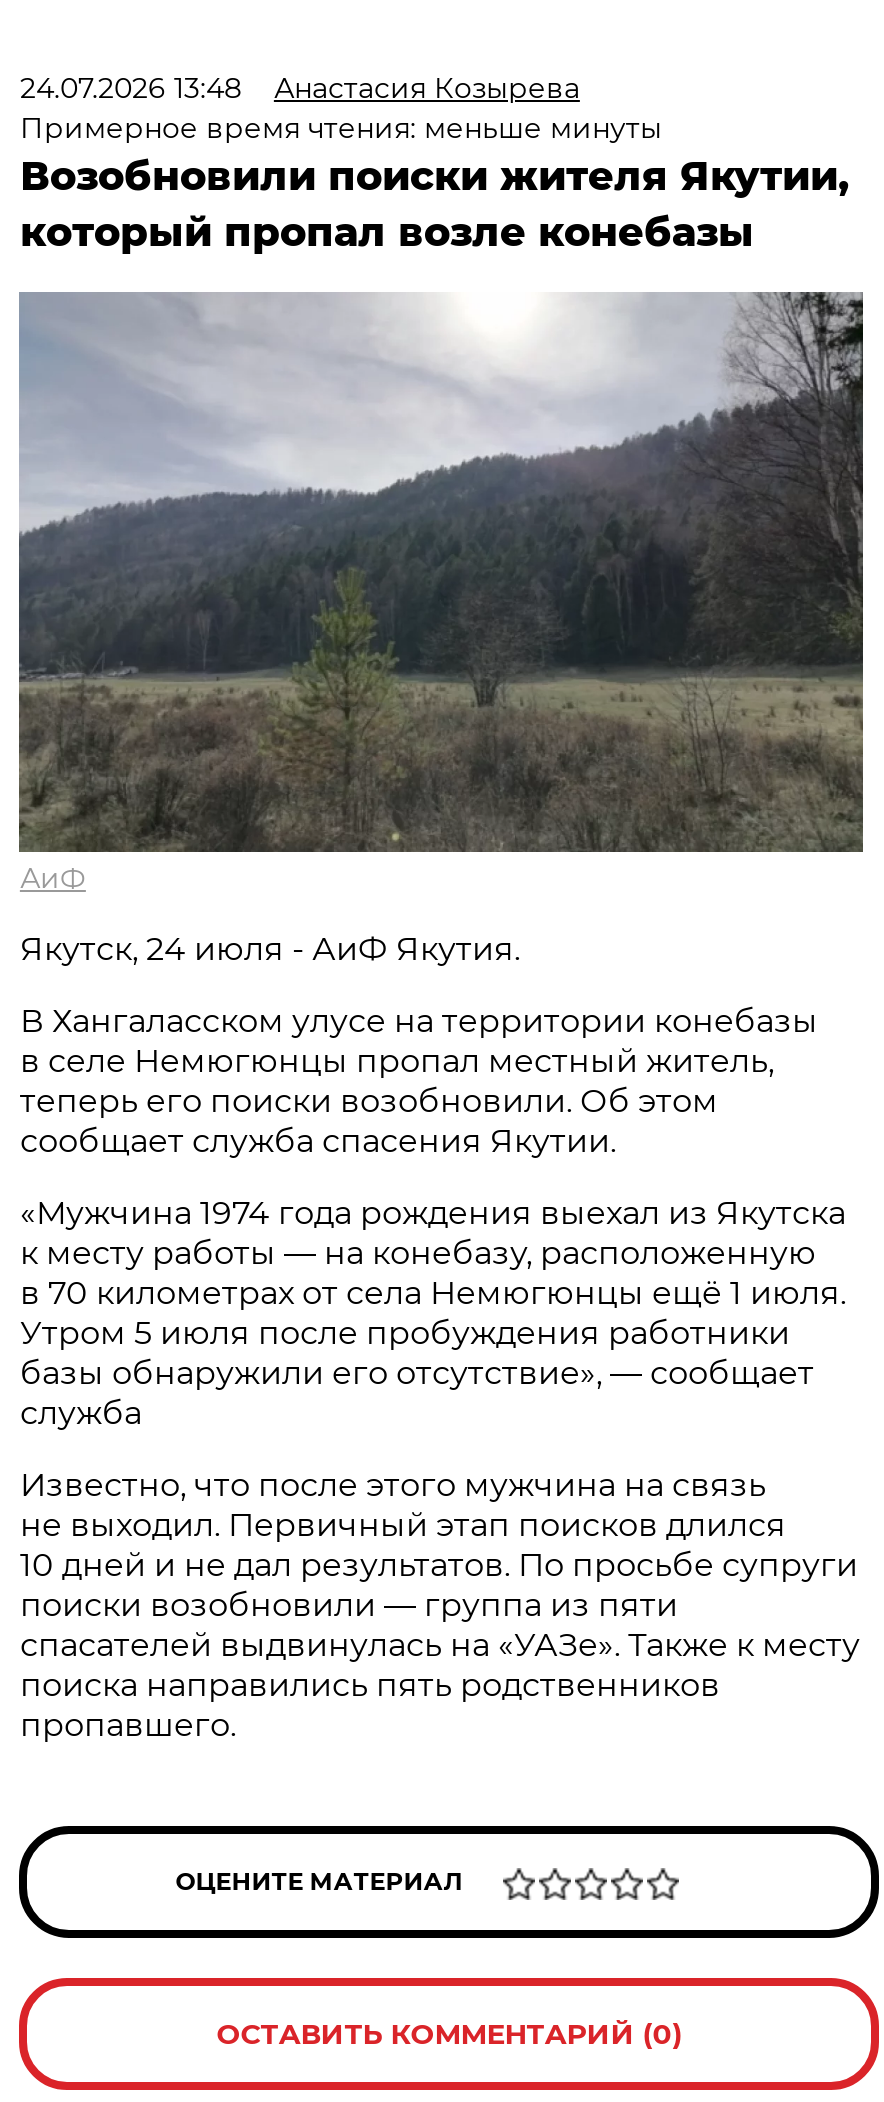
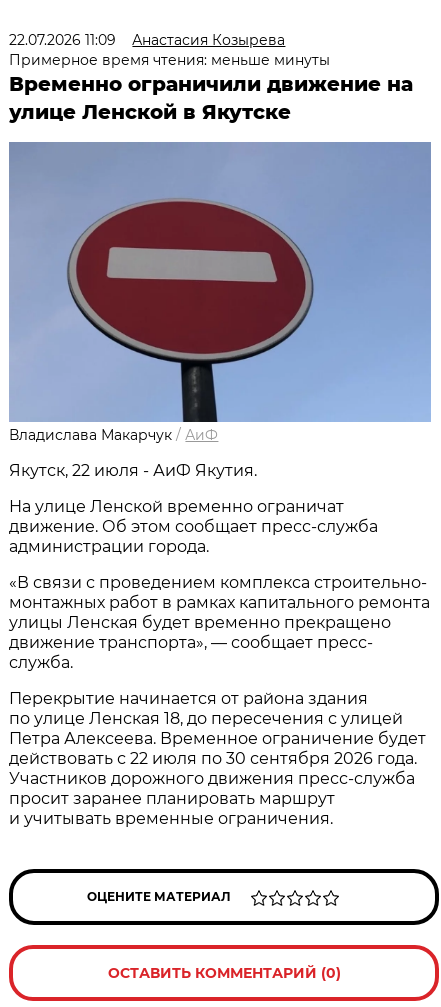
[20,70,580,106] 24.07.2026 13:48 Анастасия Козырева -> [9,31,285,49] 22.07.2026 11:09 Анастасия Козырева
[20,152,850,256] Возобновили поиски жителя Якутии, | который пропал возле конебазы -> [9,72,413,124] Временно ограничили движение на | улице Ленской в Якутске
[17,294,865,896] [image] | АиФ -> [9,141,431,444] [image] | Владислава Макарчук / АиФ
[20,930,520,968] Якутск, 24 июля - АиФ Якутия. -> [9,461,257,480] Якутск, 22 июля - АиФ Якутия.
[20,1002,818,1160] В Хангаласском улусе на территории конебазы | в селе Немюгюнцы пропал местный житель, | теперь его поиски возобновили. Об этом | сообщает служба спасения Якутии. -> [9,497,378,556] На улице Ленской временно ограничат | движение. Об этом сообщает пресс-служба | администрации города.
[20,1194,846,1432] «Мужчина 1974 года рождения выехал из Якутска | к месту работы — на конебазу, расположенную | в 70 километрах от села Немюгюнцы ещё 1 июля. | Утром 5 июля после пробуждения работники | базы обнаружили его отсутствие», — сообщает | служба -> [9,573,430,672] «В связи с проведением комплекса строительно- | монтажных работ в рамках капитального ремонта | улицы Ленская будет временно прекращено | движение транспорта», — сообщает пресс- | служба.
[20,1466,860,1744] Известно, что после этого мужчина на связь | не выходил. Первичный этап поисков длился | 10 дней и не дал результатов. По просьбе супруги | поиски возобновили — группа из пяти | спасателей выдвинулась на «УАЗе». Также к месту | поиска направились пять родственников | пропавшего. -> [9,689,426,828] Перекрытие начинается от района здания | по улице Ленская 18, до пересечения с улицей | Петра Алексеева. Временное ограничение будет | действовать с 22 июля по 30 сентября 2026 года. | Участников дорожного движения пресс-служба | просит заранее планировать маршрут | и учитывать временные ограничения.

